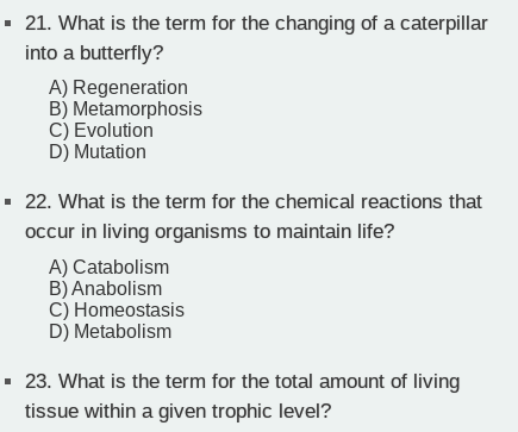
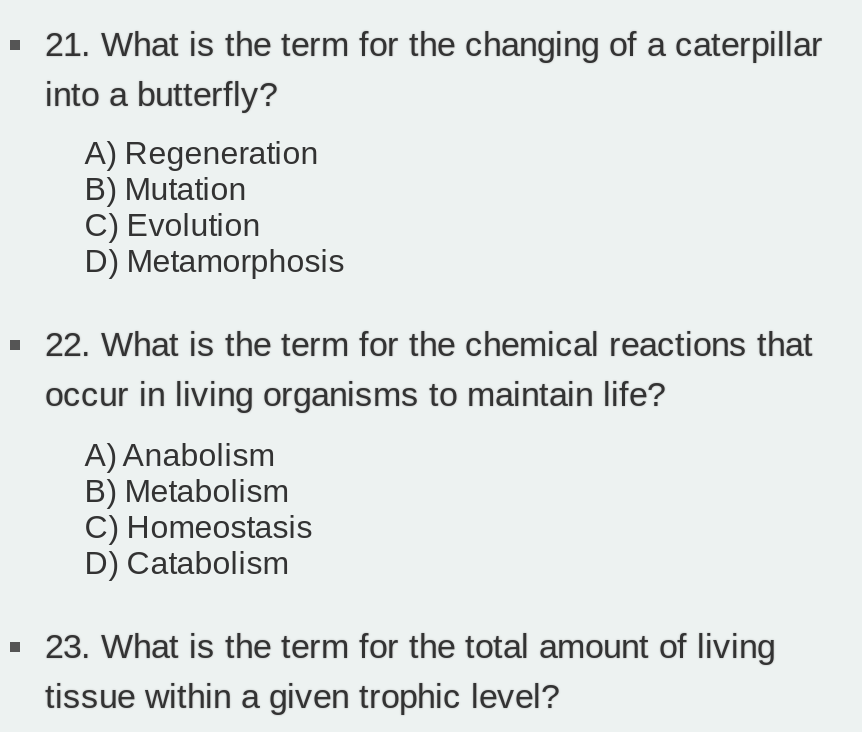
[49,99,203,119] B) Metamorphosis -> [85,173,247,207] B) Mutation
[49,142,147,162] D) Mutation -> [85,245,345,279] D) Metamorphosis
[49,257,169,277] A) Catabolism -> [85,437,275,471] A) Anabolism
[49,278,162,298] B) Anabolism -> [85,473,289,507] B) Metabolism
[49,321,172,341] D) Metabolism -> [85,545,289,579] D) Catabolism

